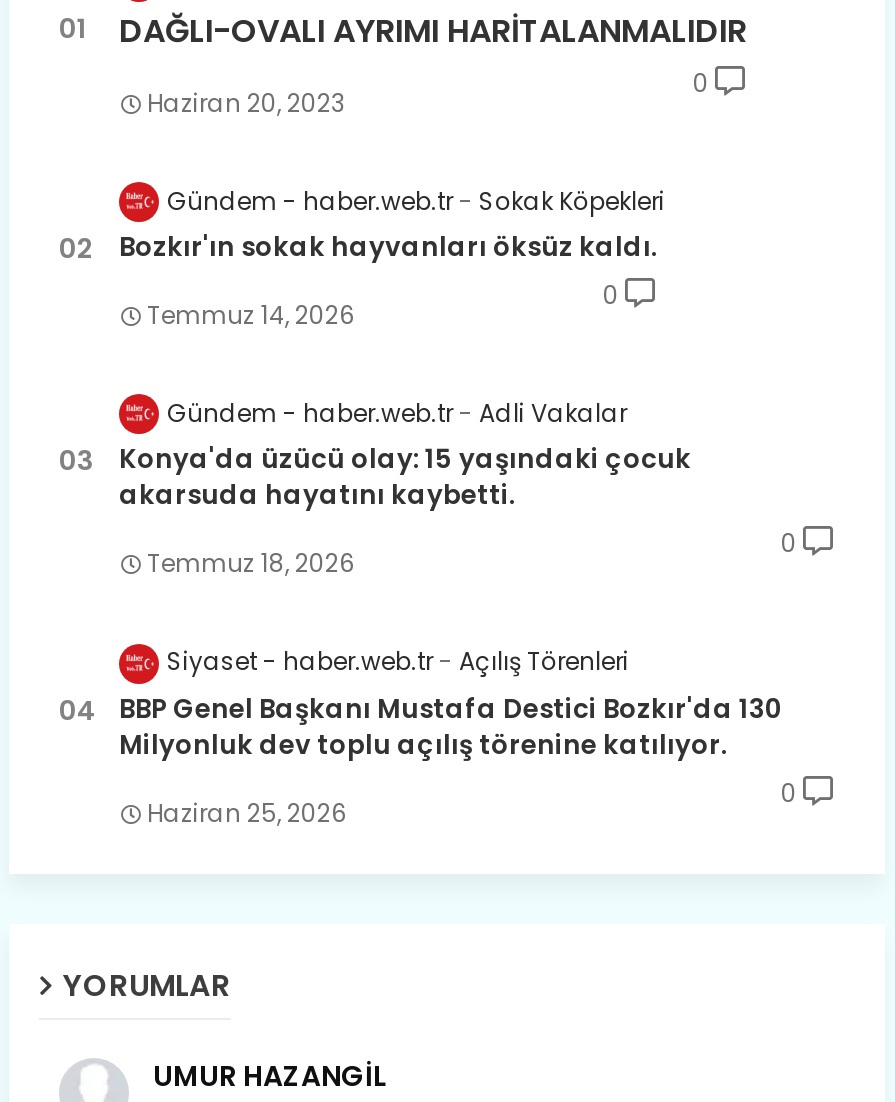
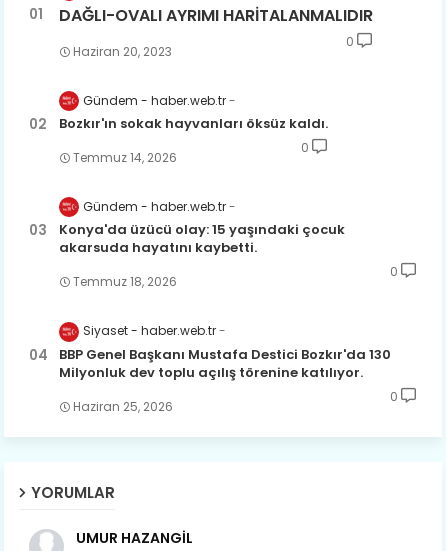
[479,184,665,218] Sokak Köpekleri -> none
[479,396,627,430] Adli Vakalar -> none
[459,645,629,679] Açılış Törenleri -> none

